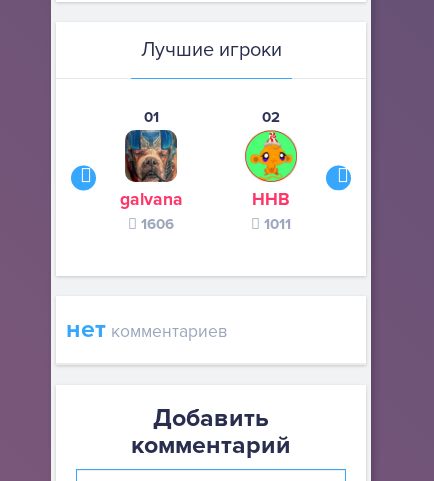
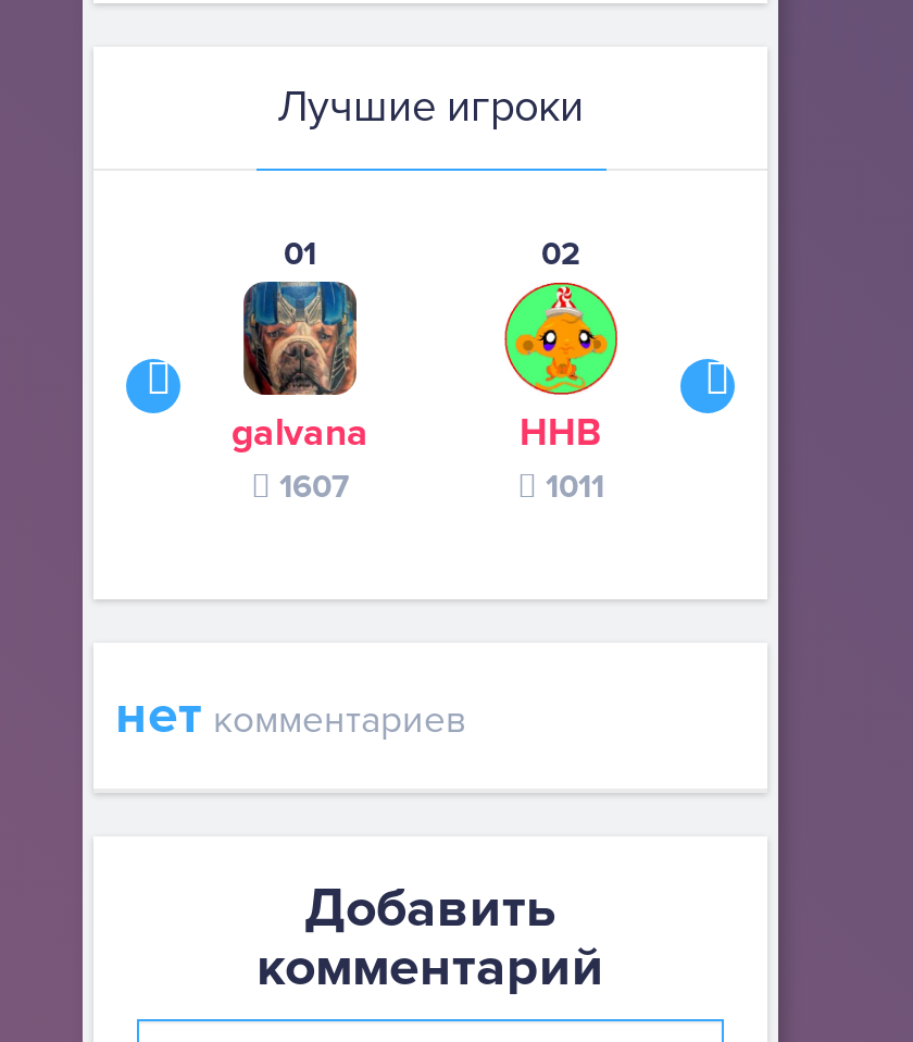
[137,215,174,233] 1606 -> [271,467,349,506] 1607

